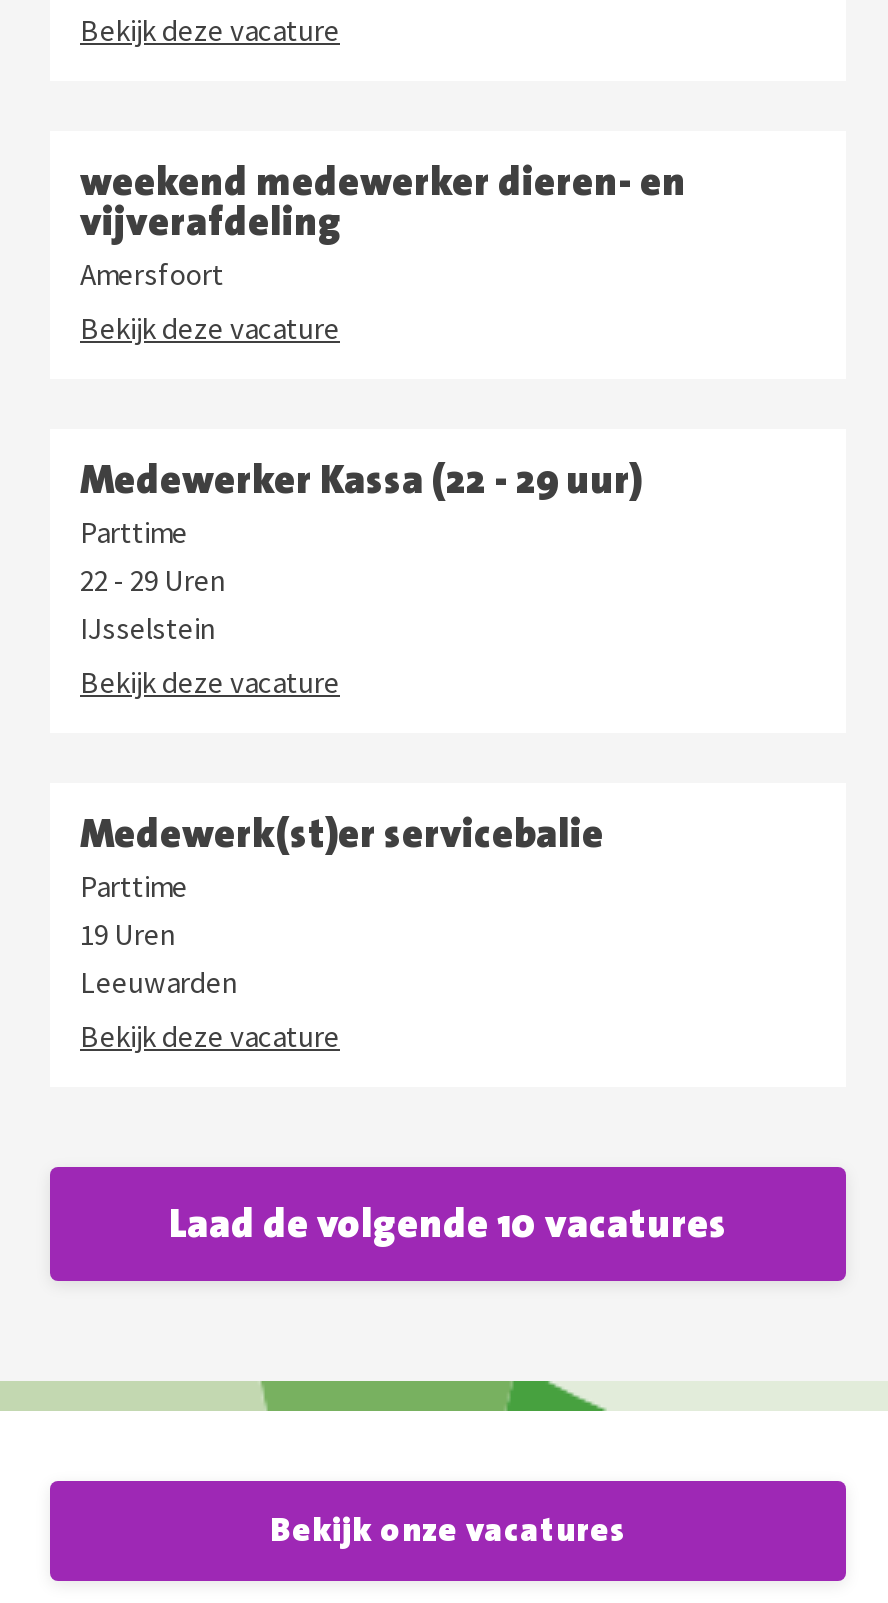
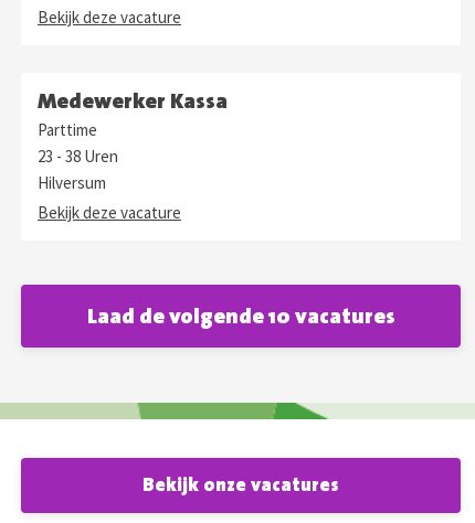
[80,146,686,510] weekend medewerker dieren- en | vijverafdeling | Amersfoort | Bekijk deze vacature | Medewerker Kassa (22 - 29 uur) -> [38,81,228,118] Medewerker Kassa
[80,560,604,1000] 22 - 29 Uren | IJsselstein | Bekijk deze vacature | Medewerk(st)er servicebalie | Parttime | 19 Uren | Leeuwarden -> [38,145,118,193] 23 - 38 Uren | Hilversum

